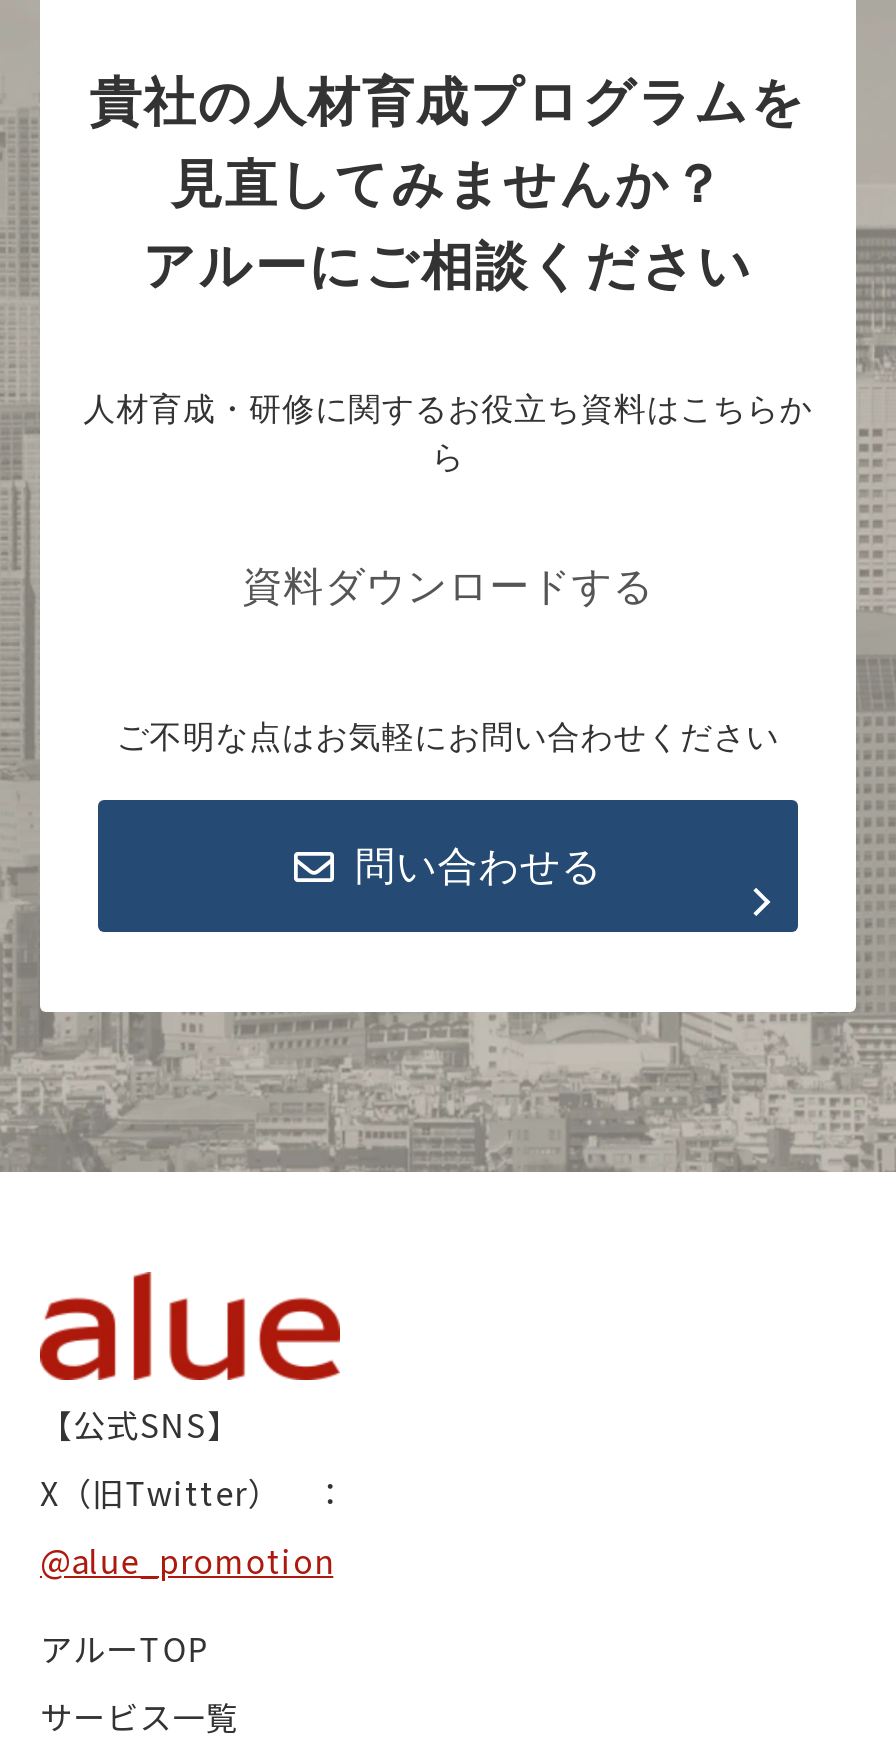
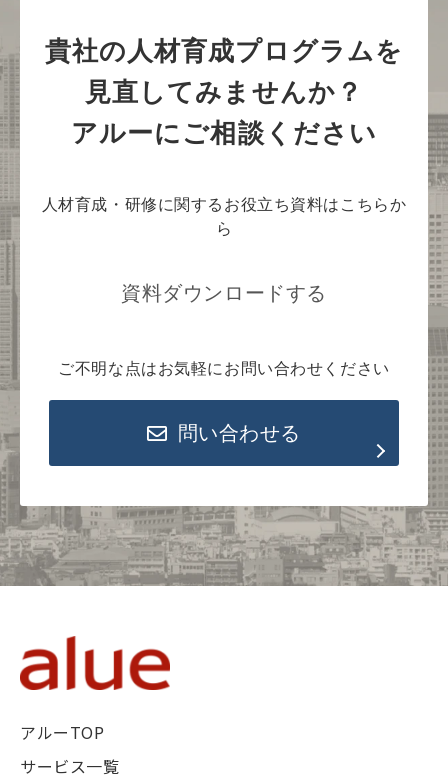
[40,1399,347,1583] 【公式SNS】 | X（旧Twitter） ： | @alue_promotion -> none

